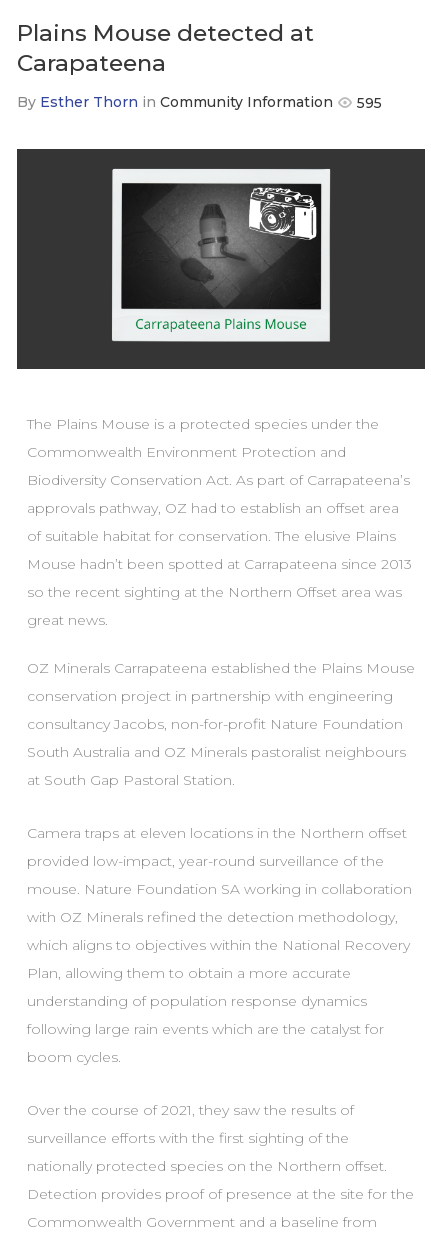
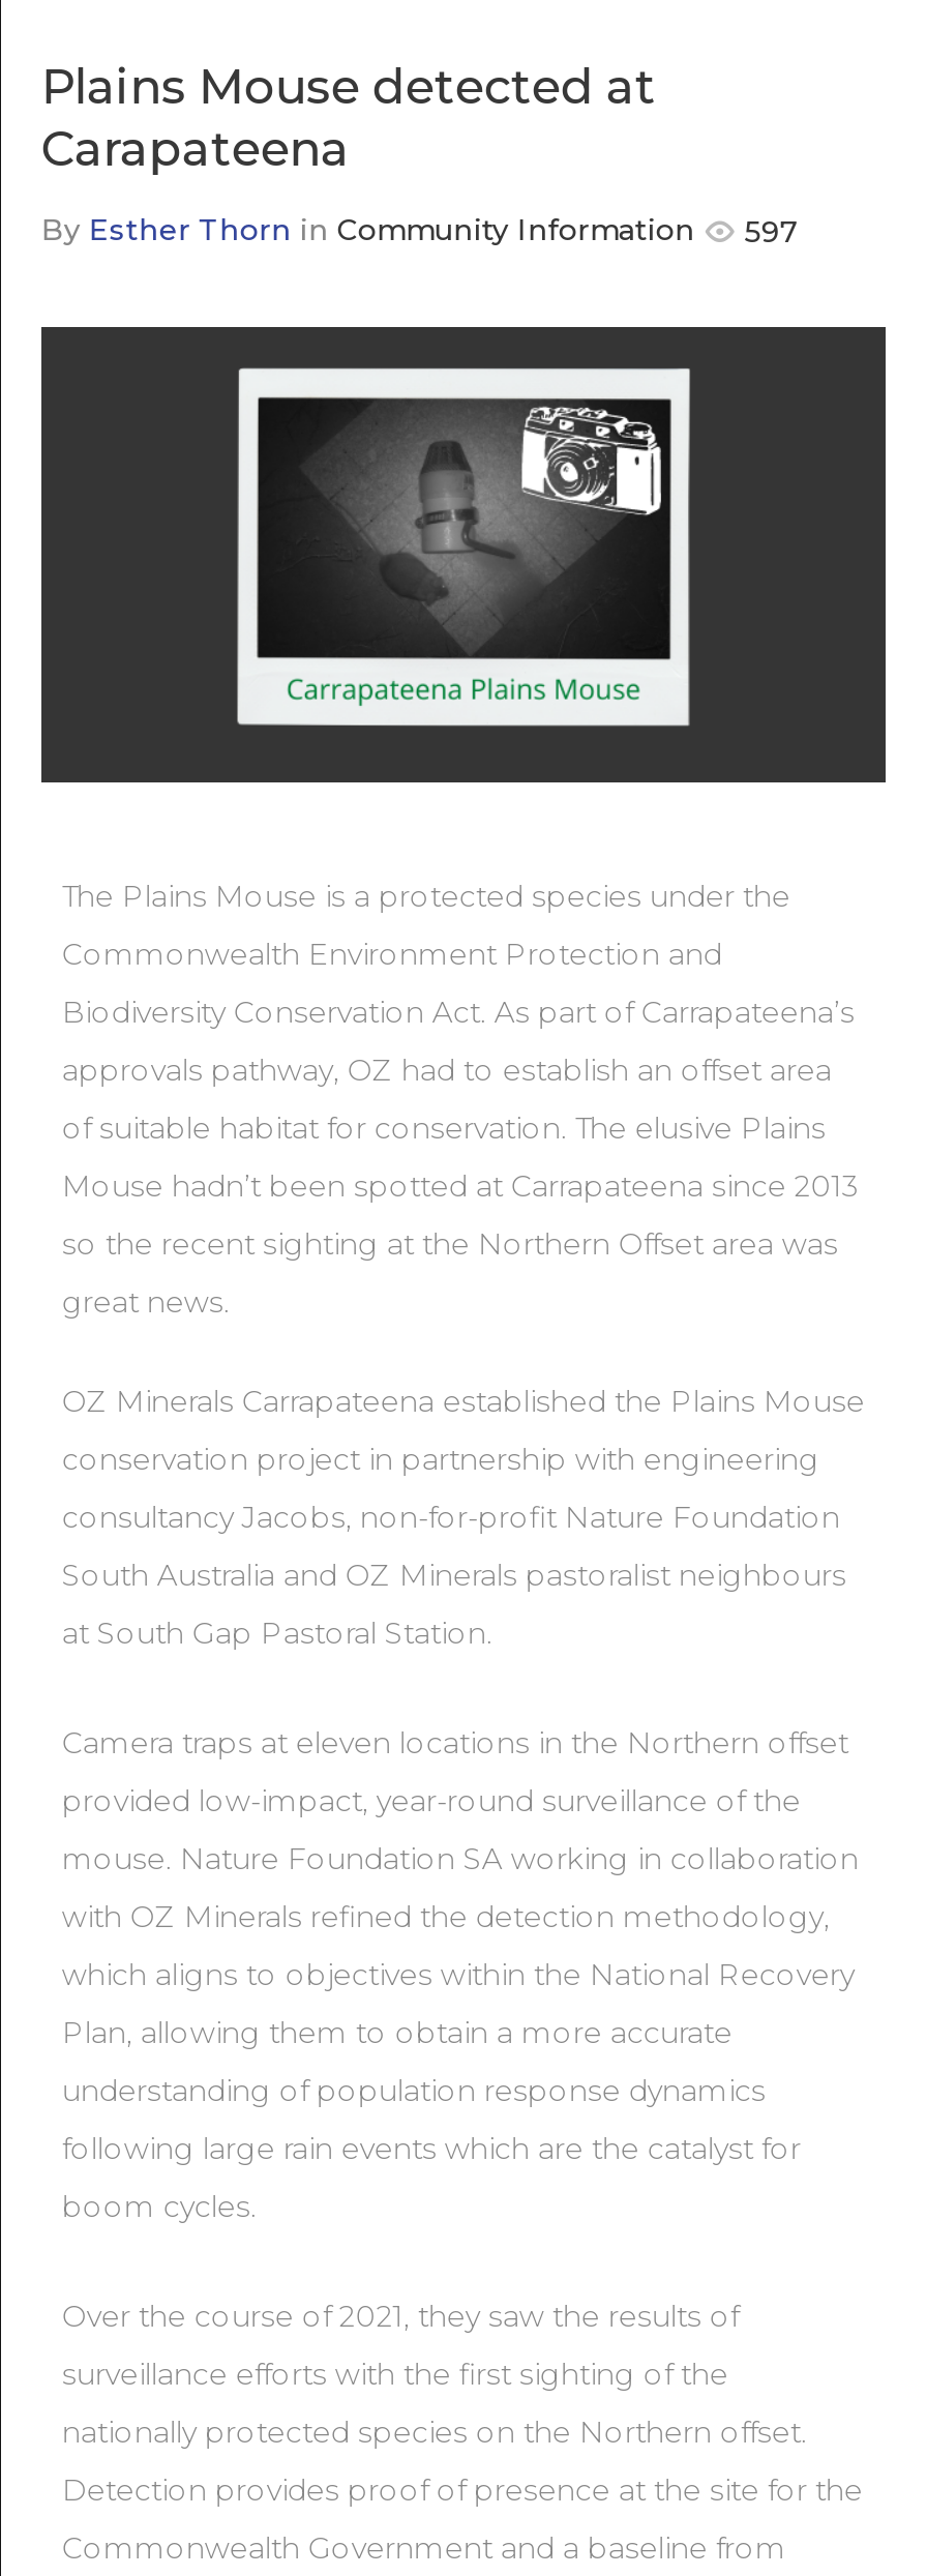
[17,93,382,112] By Esther Thorn in Community Information 595 -> [41,211,799,251] By Esther Thorn in Community Information 597

